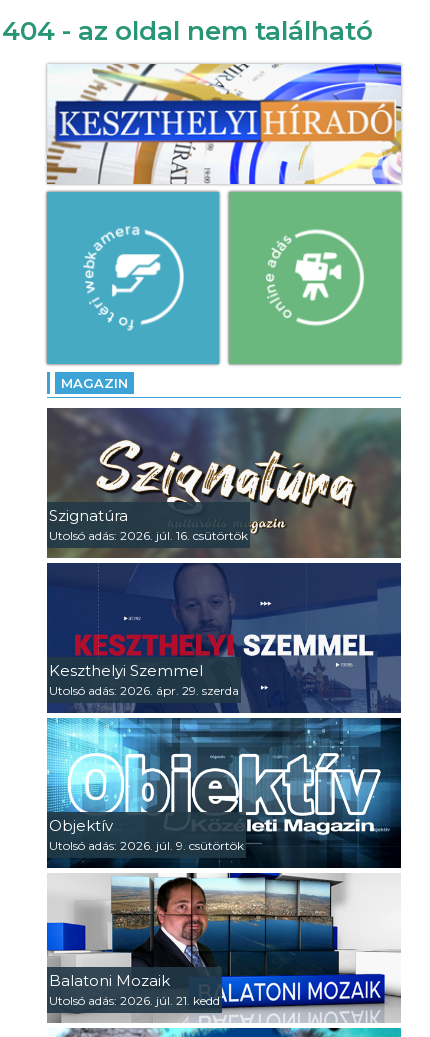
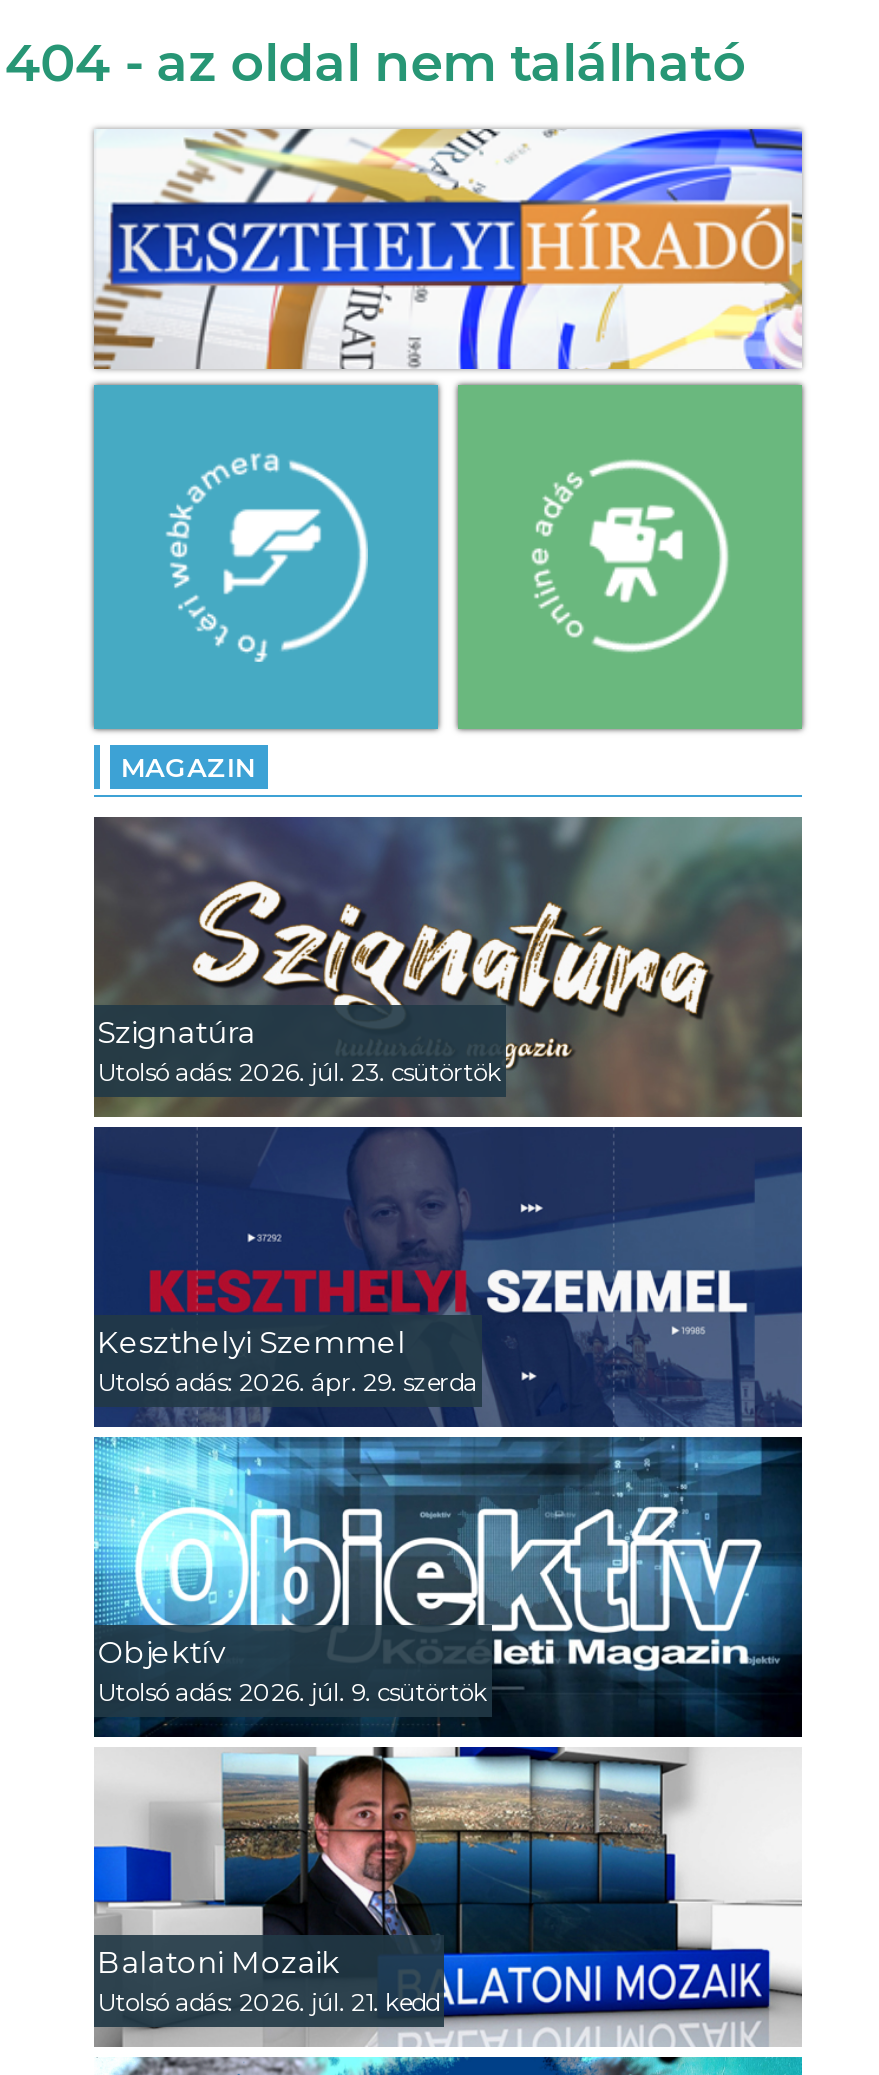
[49,528,248,543] Utolsó adás: 2026. júl. 16. csütörtök -> [97,1057,501,1087] Utolsó adás: 2026. júl. 23. csütörtök

